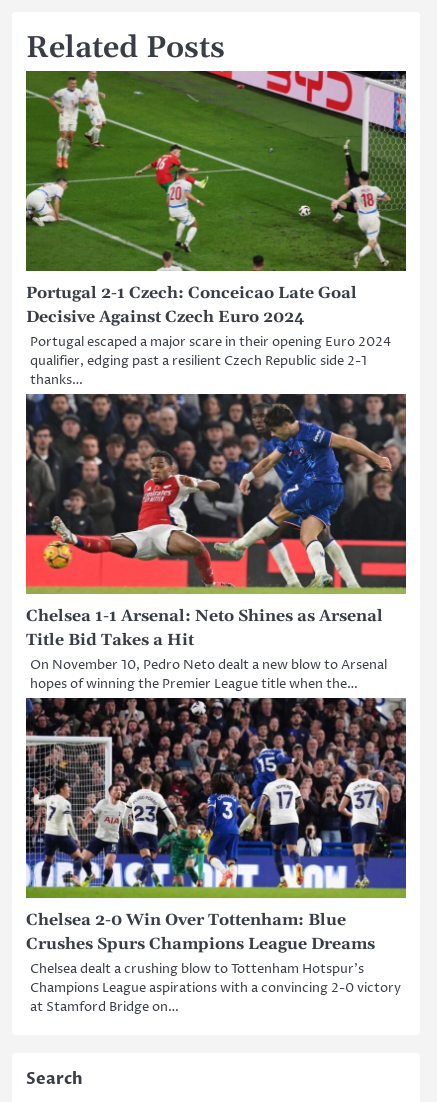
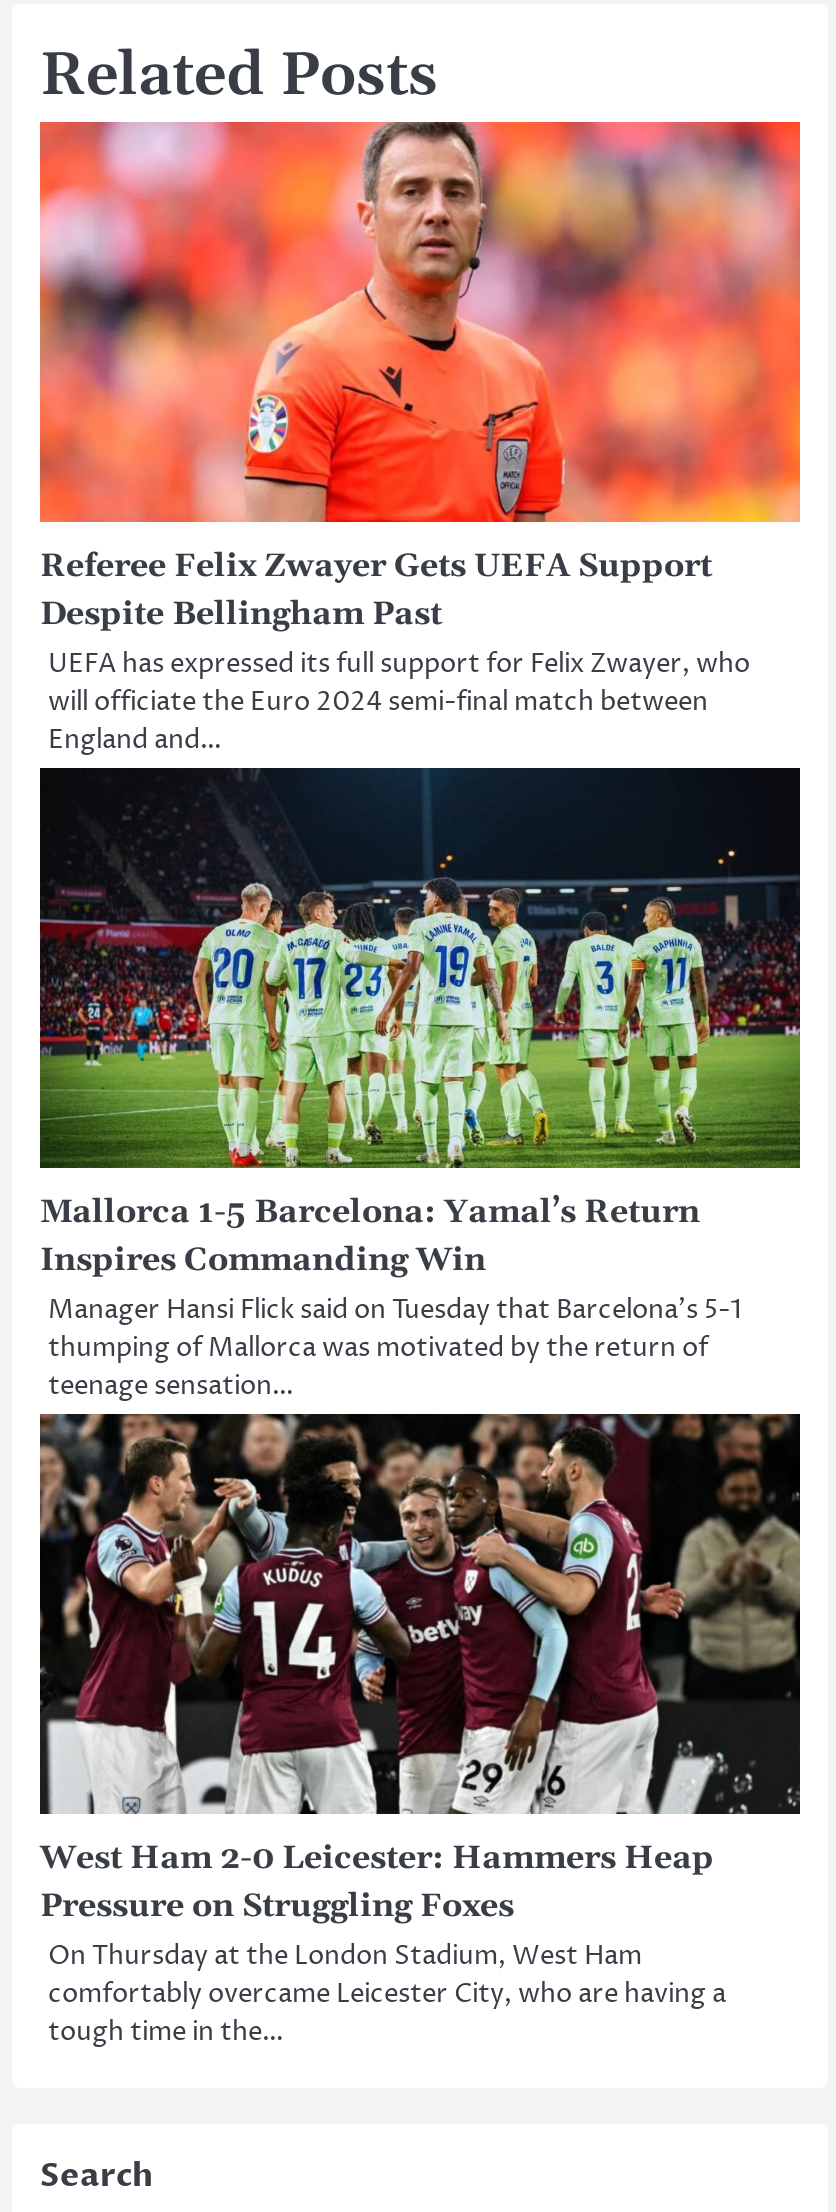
[25,70,407,389] [image] | Portugal 2-1 Czech: Conceicao Late Goal | Decisive Against Czech Euro 2024 | Portugal escaped a major scare in their opening Euro 2024 | qualifier, edging past a resilient Czech Republic side 2-1 | thanks… -> [38,120,802,757] [image] | Referee Felix Zwayer Gets UEFA Support | Despite Bellingham Past | UEFA has expressed its full support for Felix Zwayer, who | will officiate the Euro 2024 semi-final match between | England and…
[25,393,407,693] [image] | Chelsea 1-1 Arsenal: Neto Shines as Arsenal | Title Bid Takes a Hit | On November 10, Pedro Neto dealt a new blow to Arsenal | hopes of winning the Premier League title when the… -> [38,768,802,1403] [image] | Mallorca 1-5 Barcelona: Yamal’s Return | Inspires Commanding Win | Manager Hansi Flick said on Tuesday that Barcelona’s 5-1 | thumping of Mallorca was motivated by the return of | teenage sensation…
[25,698,407,1016] [image] | Chelsea 2-0 Win Over Tottenham: Blue | Crushes Spurs Champions League Dreams | Chelsea dealt a crushing blow to Tottenham Hotspur’s | Champions League aspirations with a convincing 2-0 victory | at Stamford Bridge on… -> [38,1414,802,2049] [image] | West Ham 2-0 Leicester: Hammers Heap | Pressure on Struggling Foxes | On Thursday at the London Stadium, West Ham | comfortably overcame Leicester City, who are having a | tough time in the…

